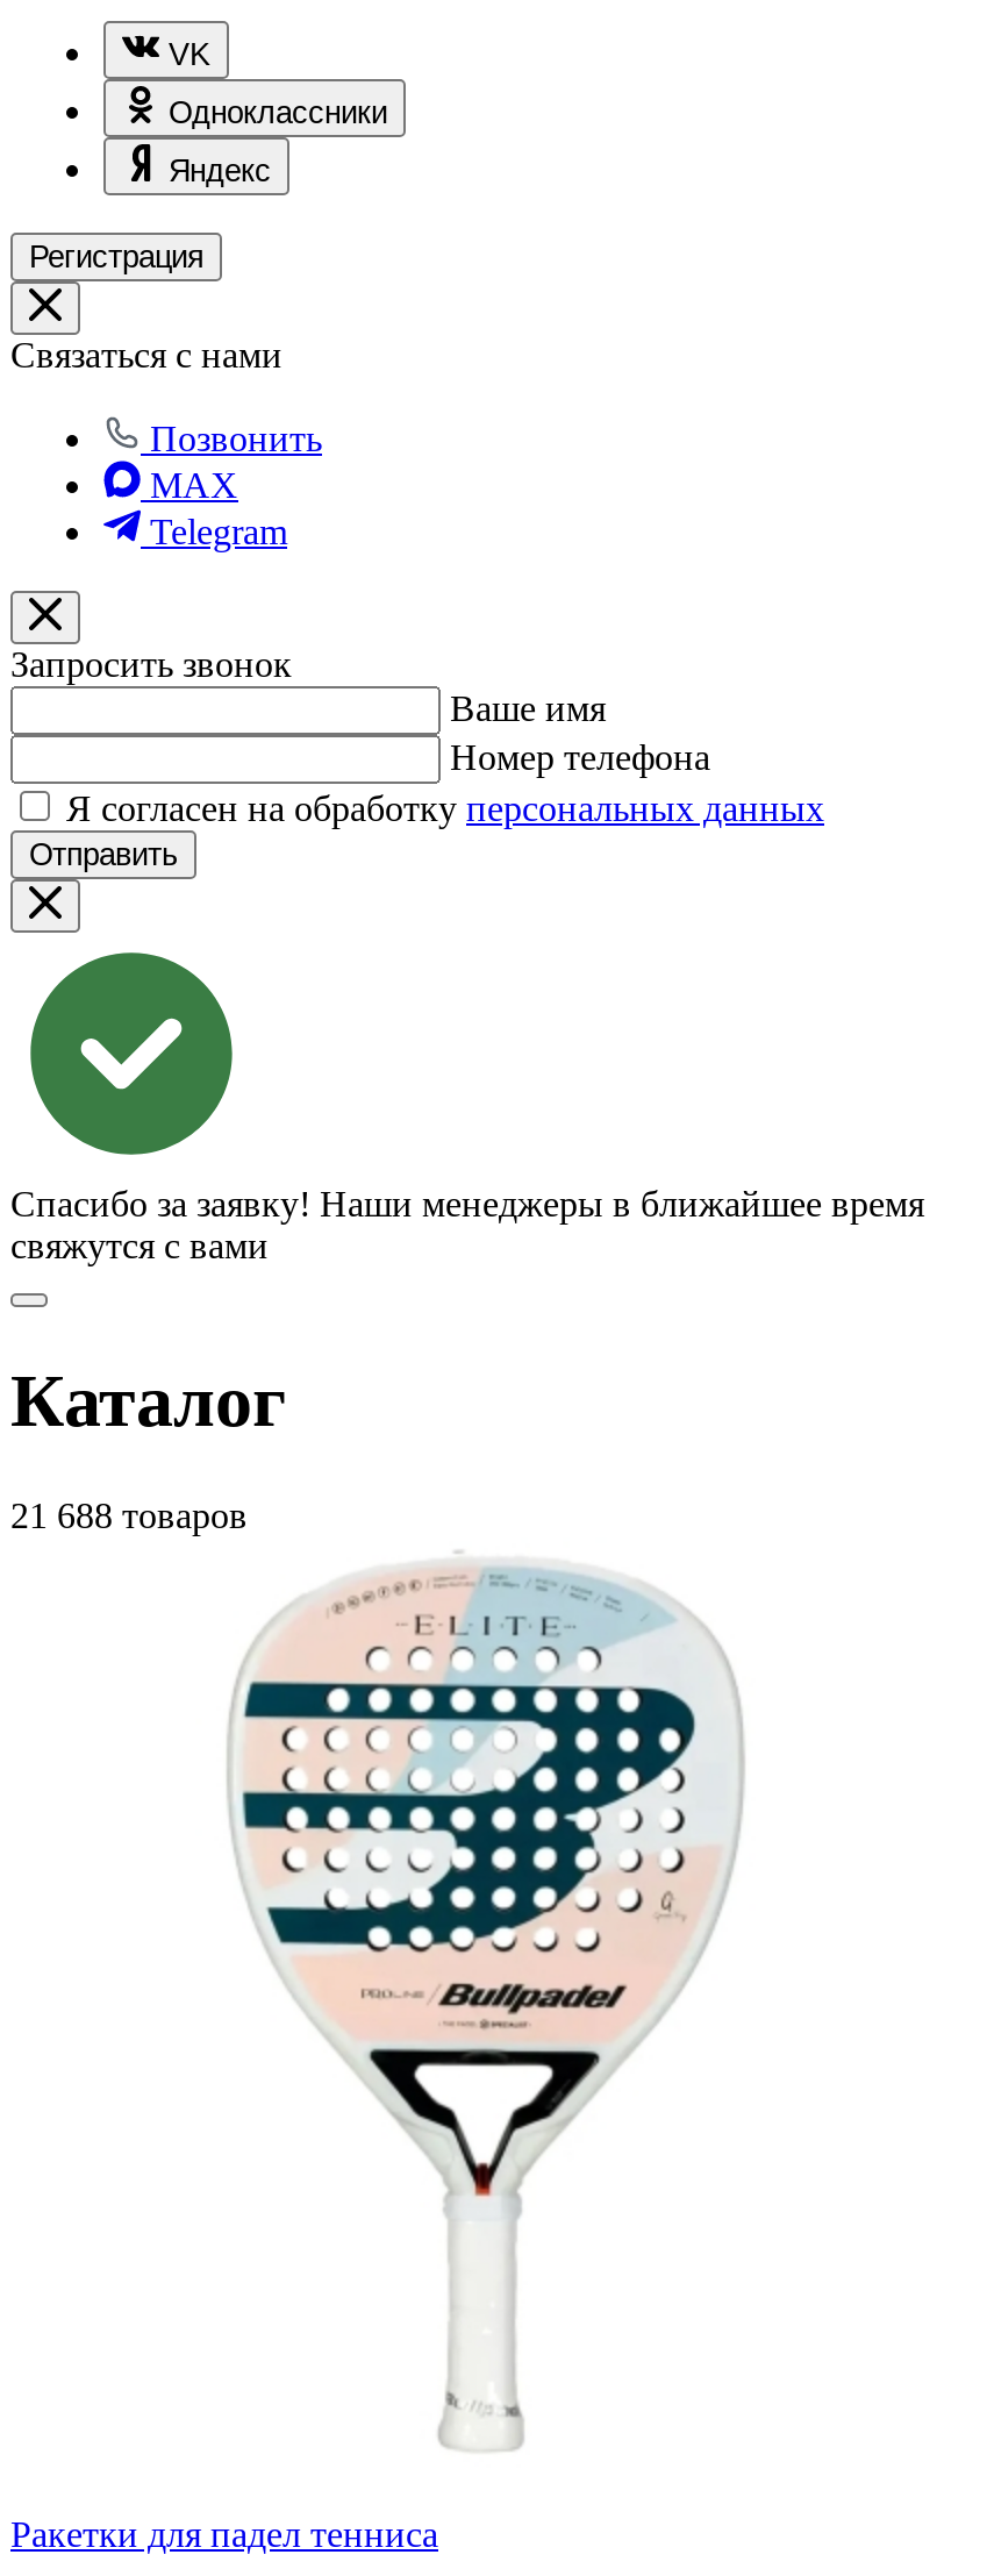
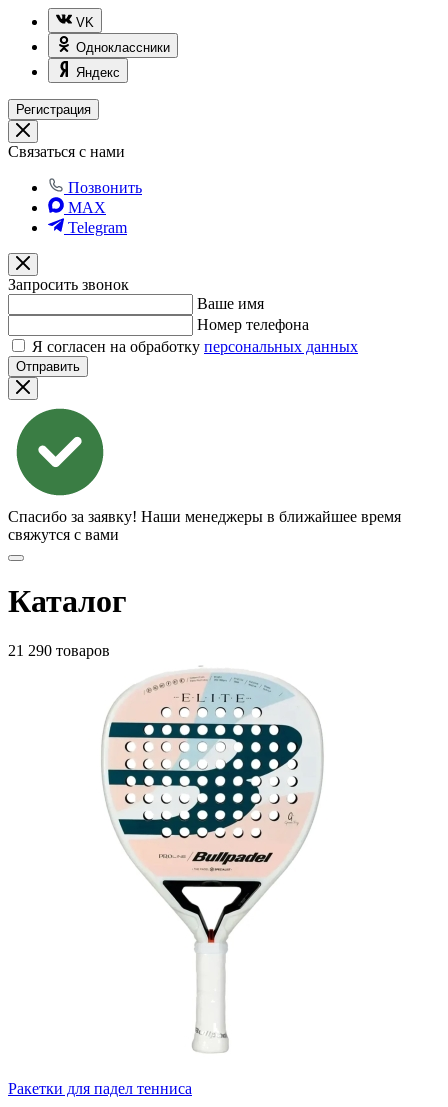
[10,1495,248,1535] 21 688 товаров -> [8,642,110,659] 21 290 товаров

